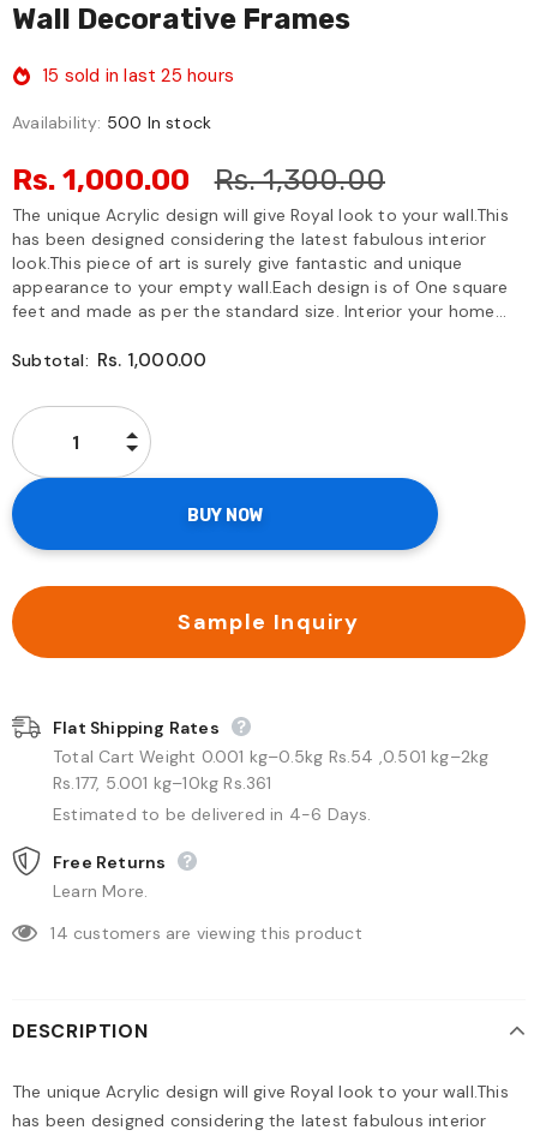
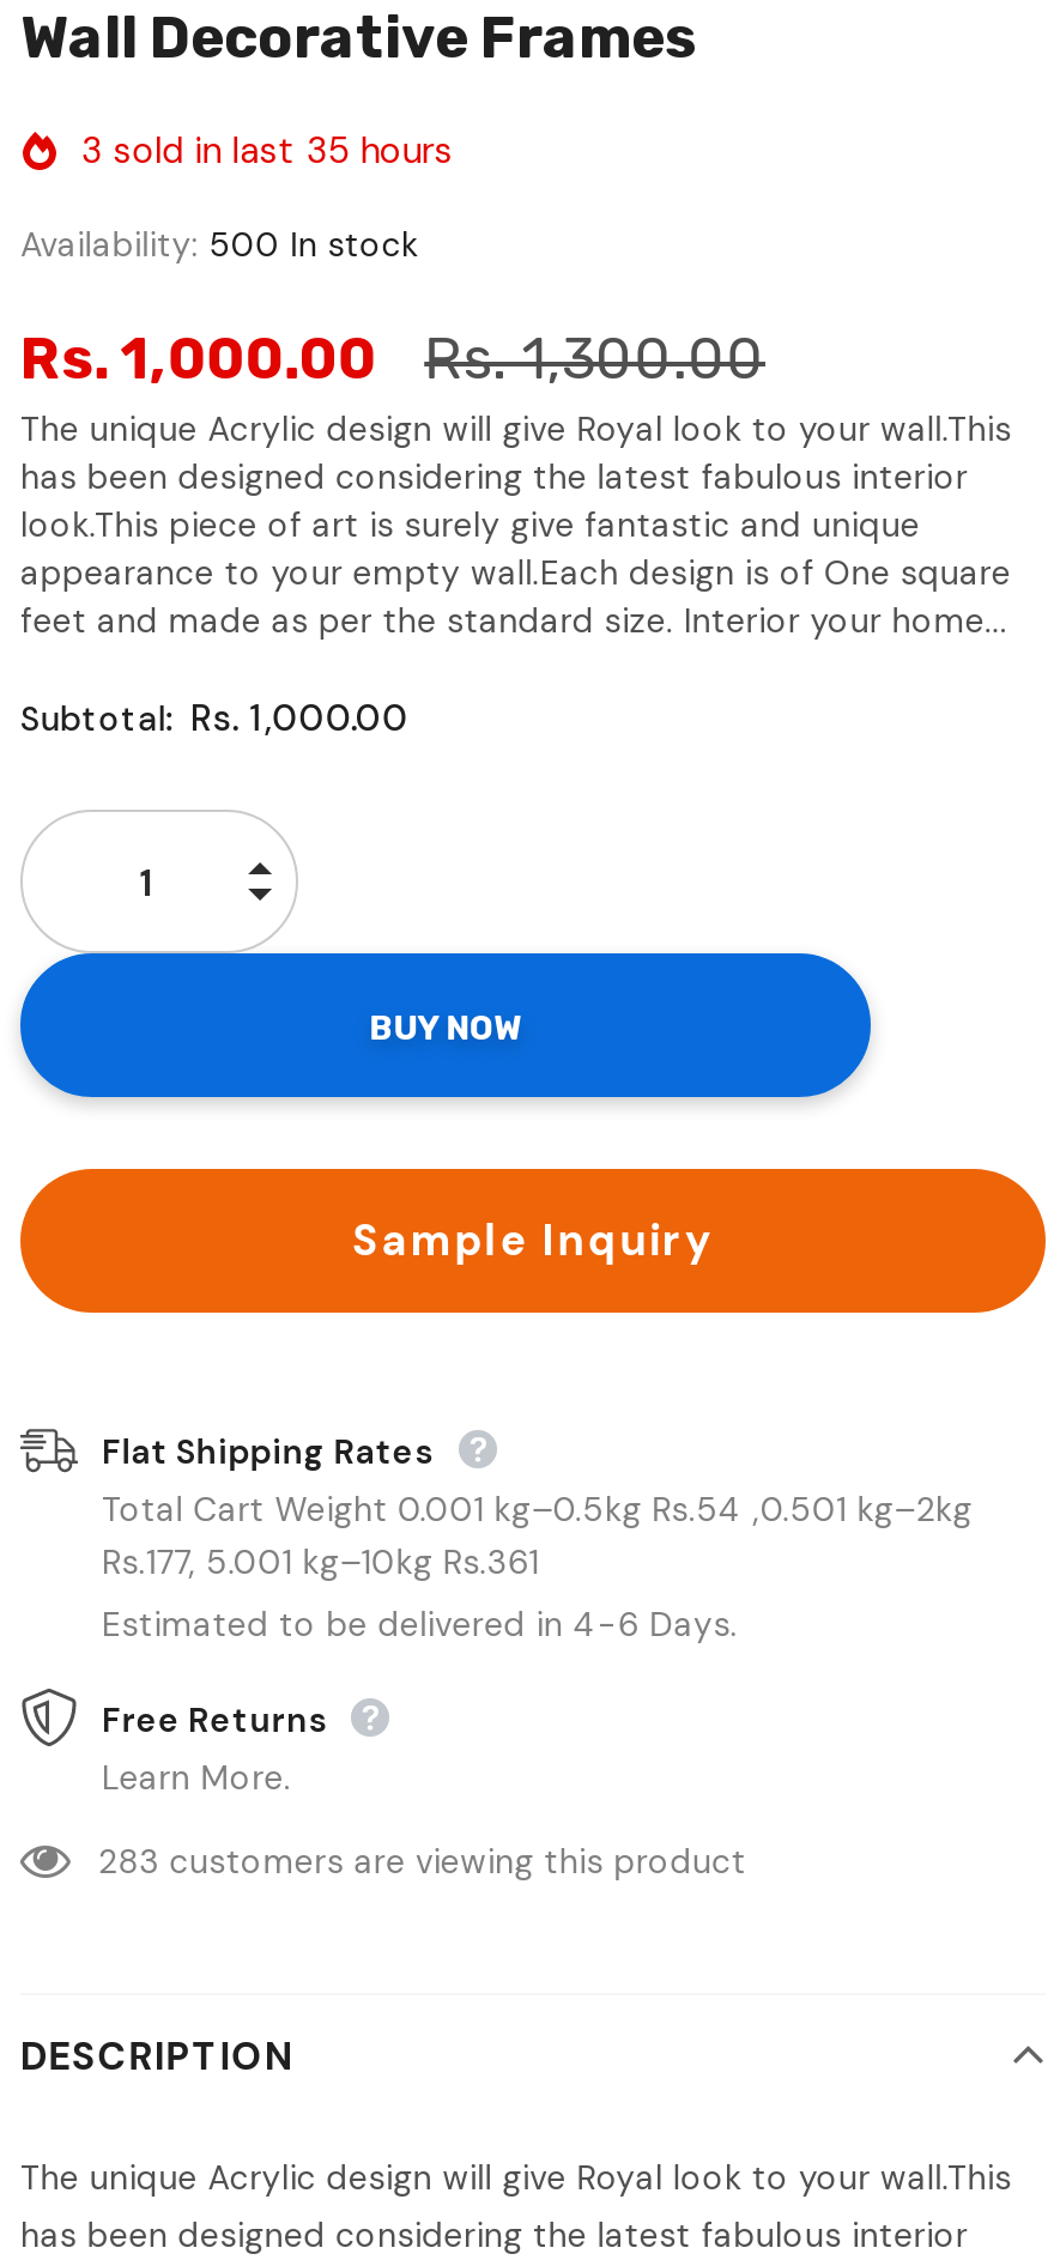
[42,64,234,88] 15 sold in last 25 hours -> [81,127,453,175] 3 sold in last 35 hours
[51,922,362,944] 14 customers are viewing this product -> [98,1840,746,1883] 283 customers are viewing this product

